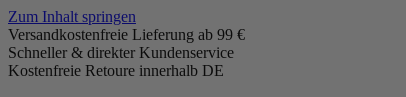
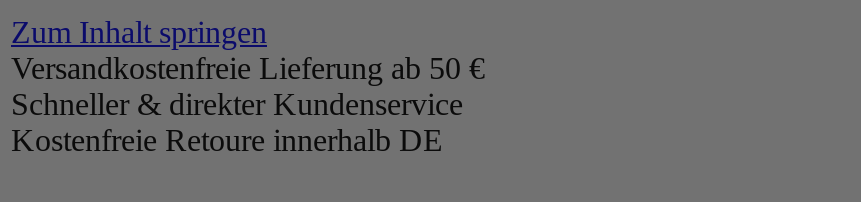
[8,26,245,43] Versandkostenfreie Lieferung ab 99 € -> [11,51,485,85] Versandkostenfreie Lieferung ab 50 €

